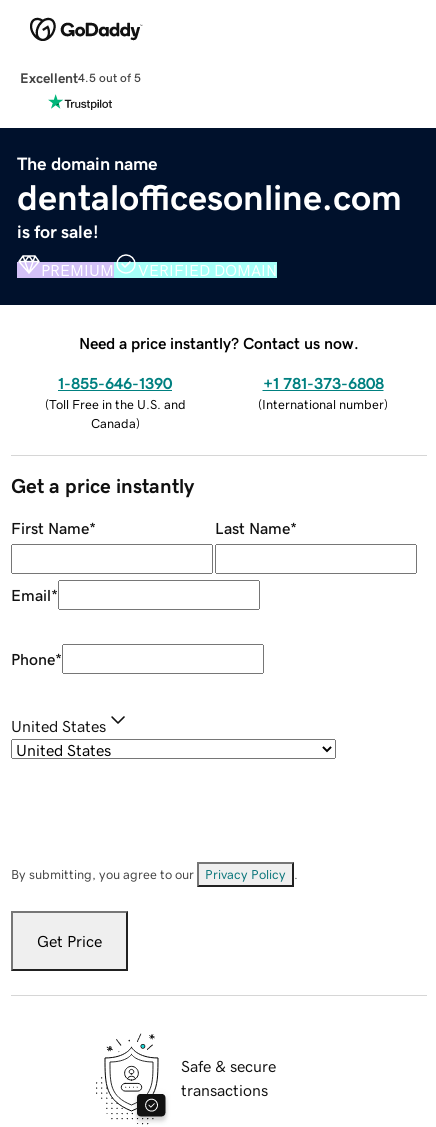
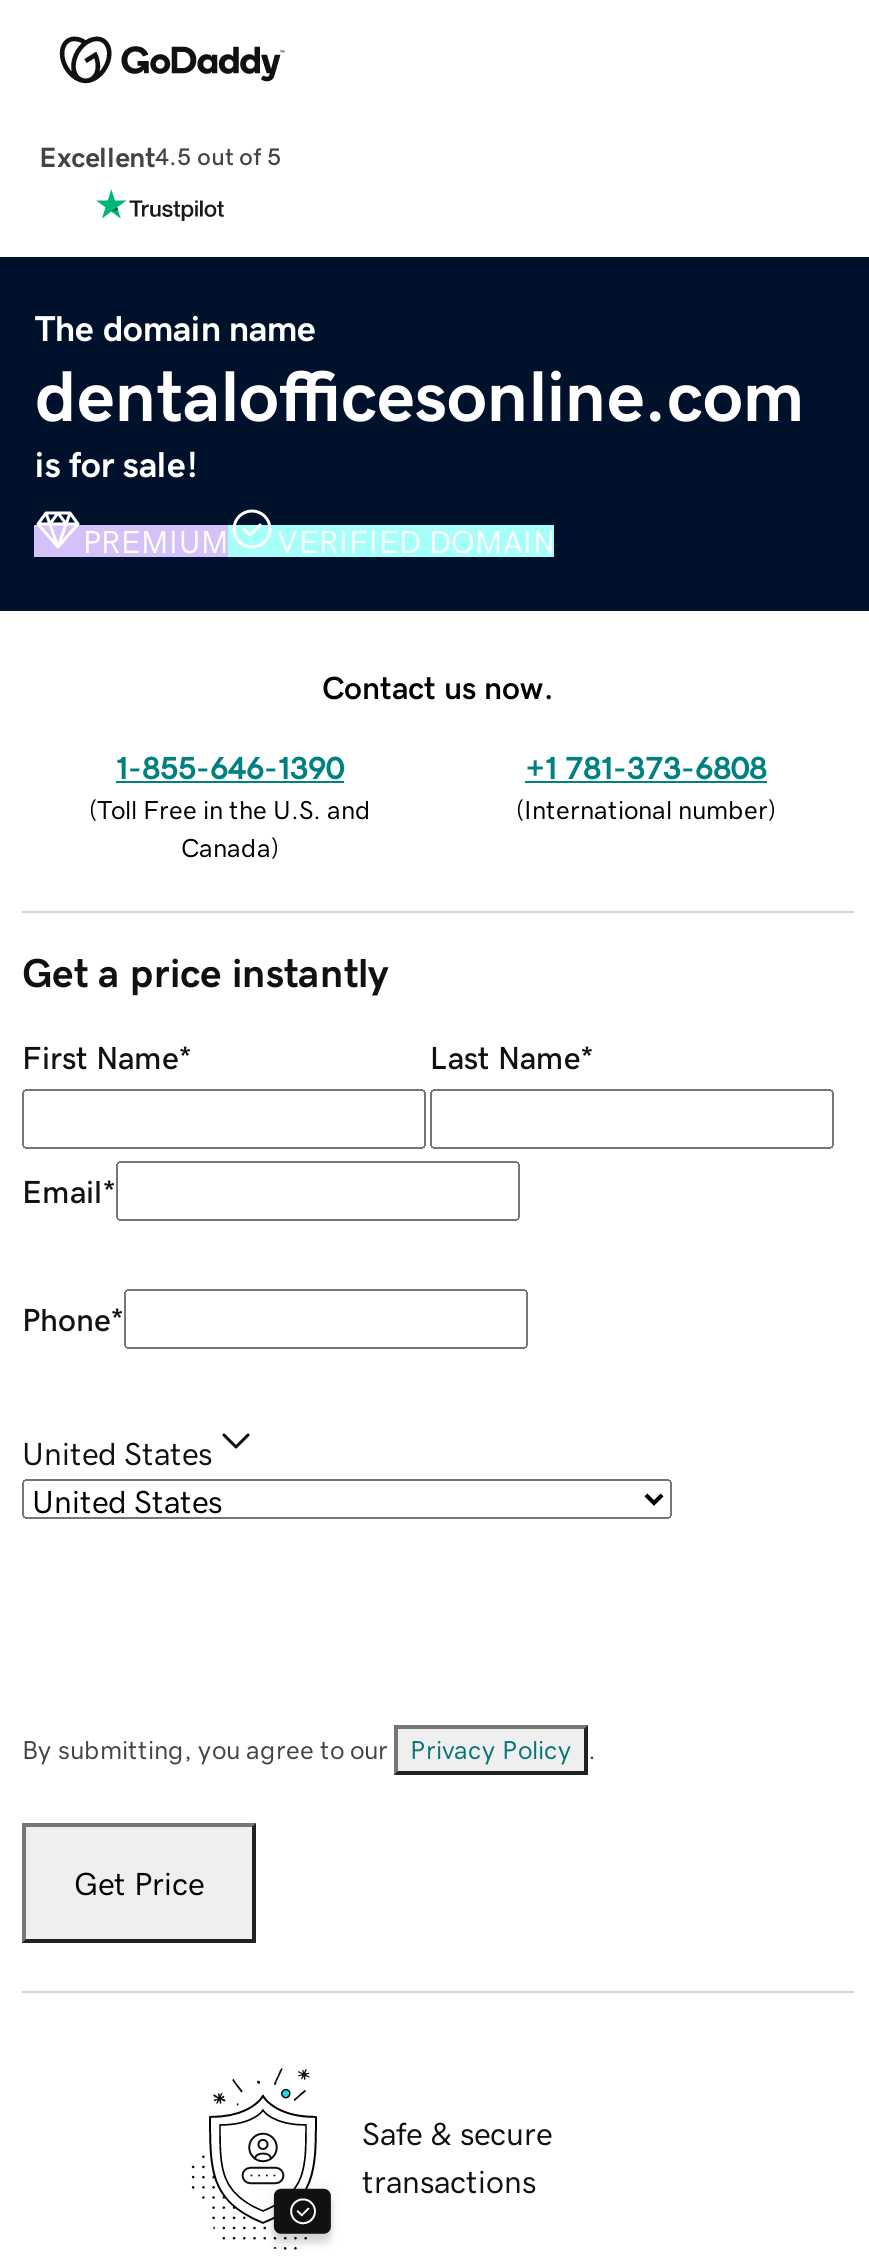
[79,335,359,351] Need a price instantly? Contact us now. -> [322,670,554,702] Contact us now.

